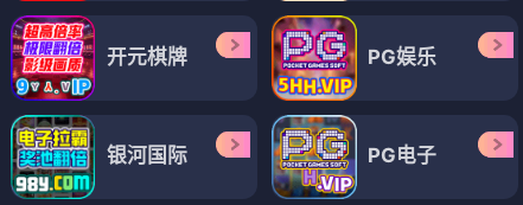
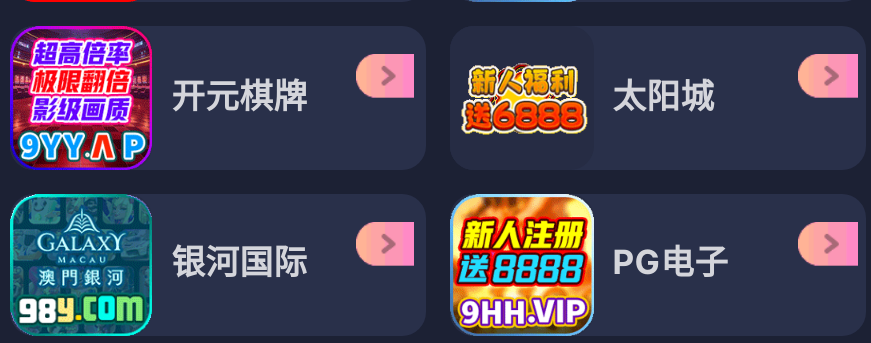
[270,14,437,102] [image] | PG娱乐 -> [450,26,714,170] [image] | 太阳城
[23,24,83,96] [image] -> [32,40,132,164] [image]
[12,116,94,198] [image] -> [12,196,150,334] [image]
[272,116,357,198] [image] -> [450,196,594,334] [image]

